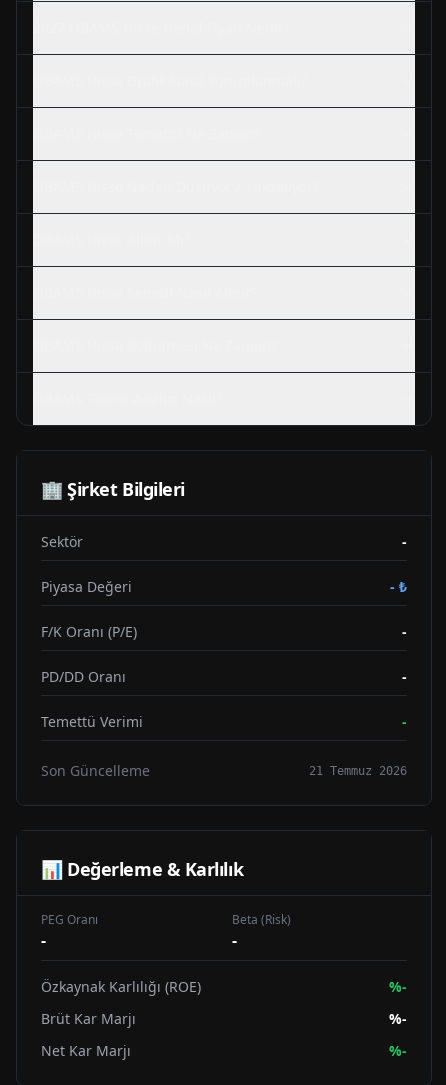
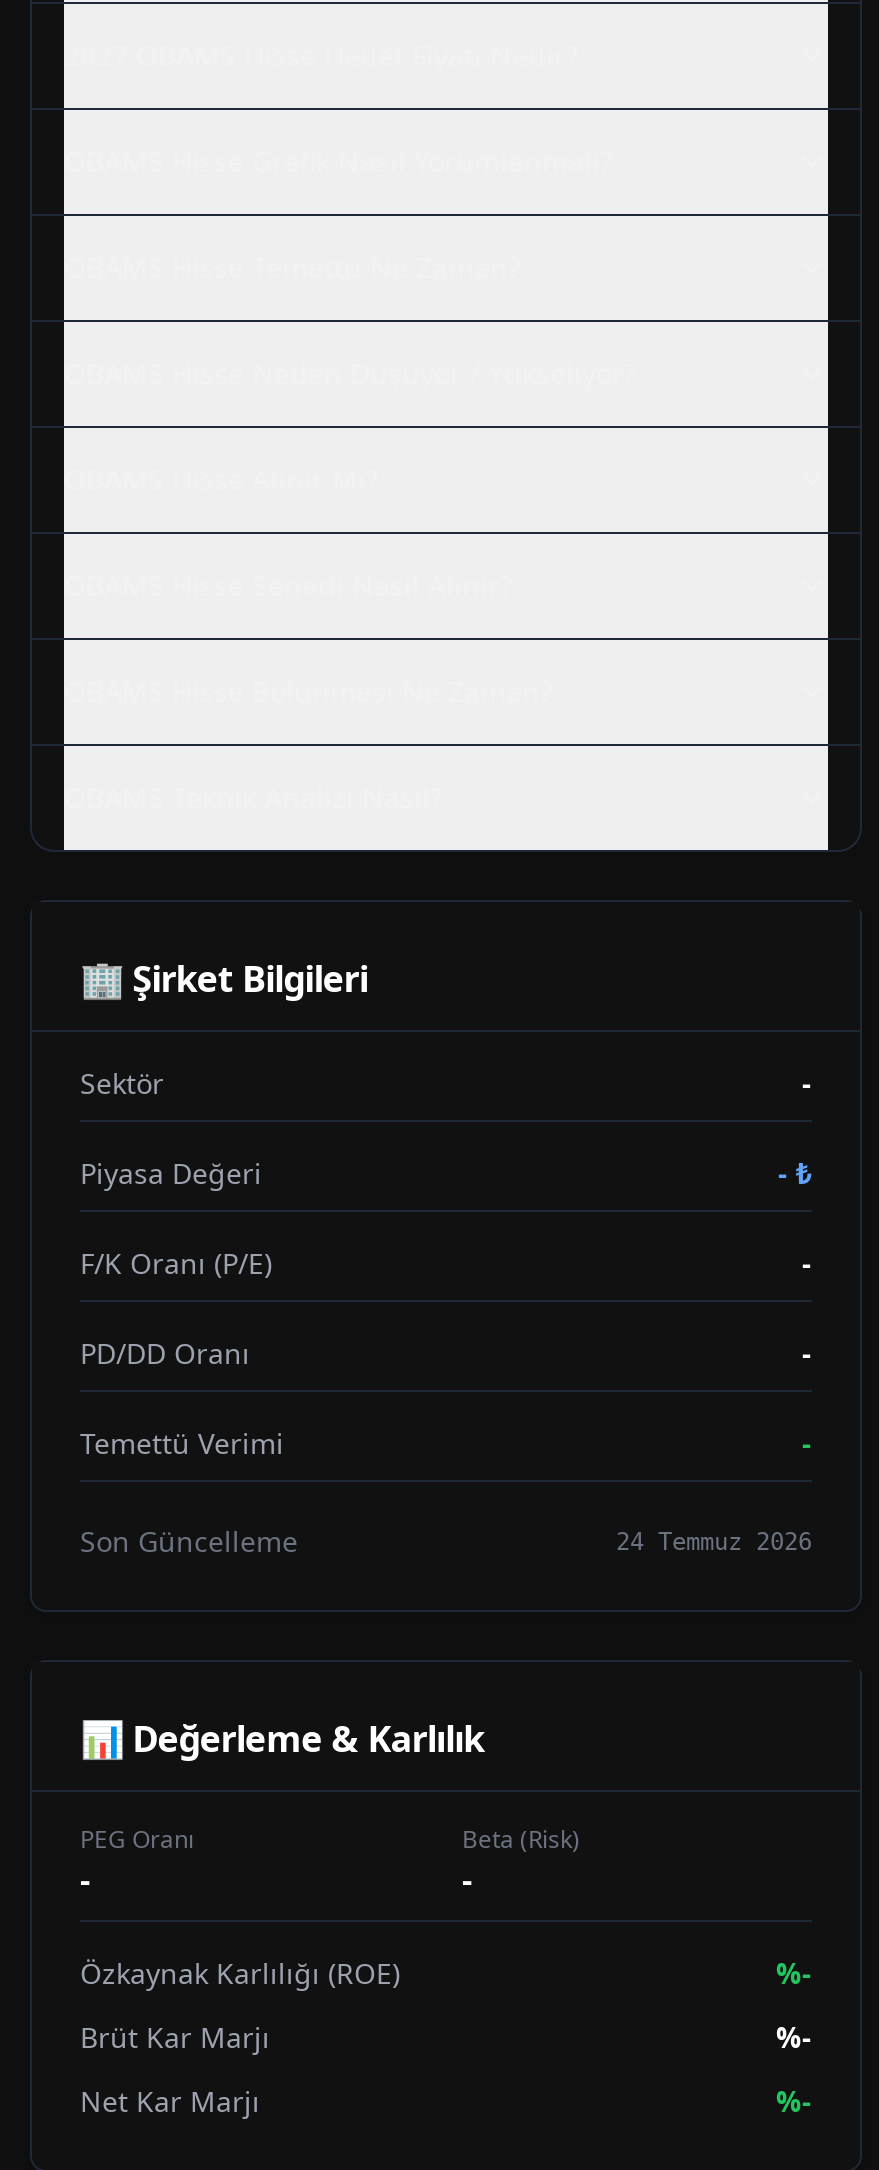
[309,764,407,778] 21 Temmuz 2026 -> [616,1528,812,1556] 24 Temmuz 2026

